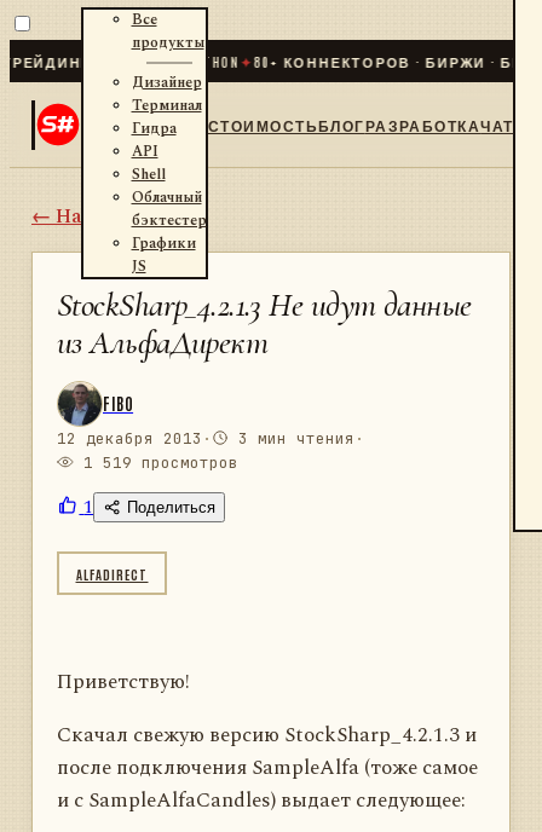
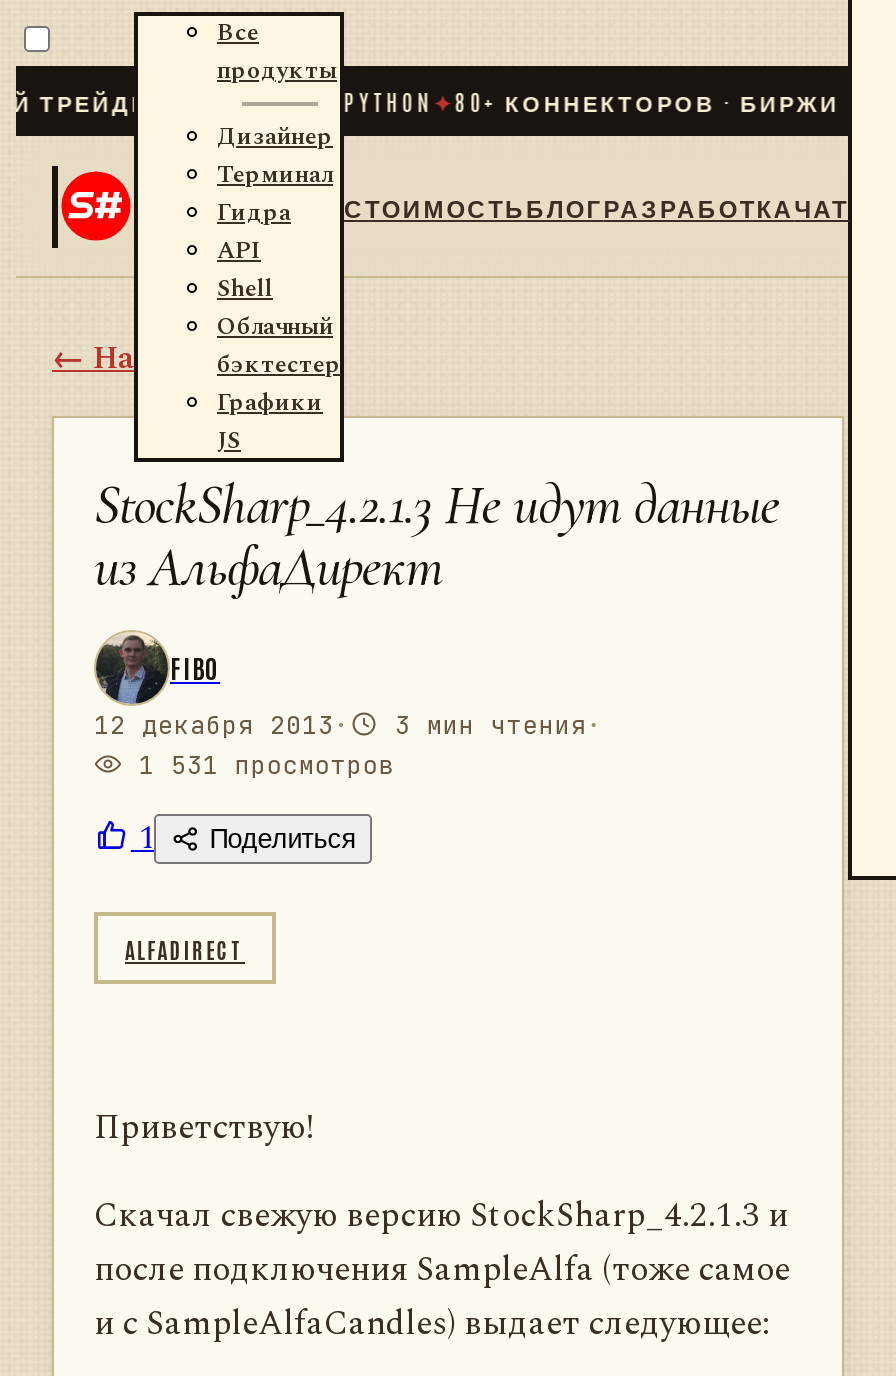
[74,452,239,473] 1 519 просмотров -> [123,748,395,782] 1 531 просмотров

